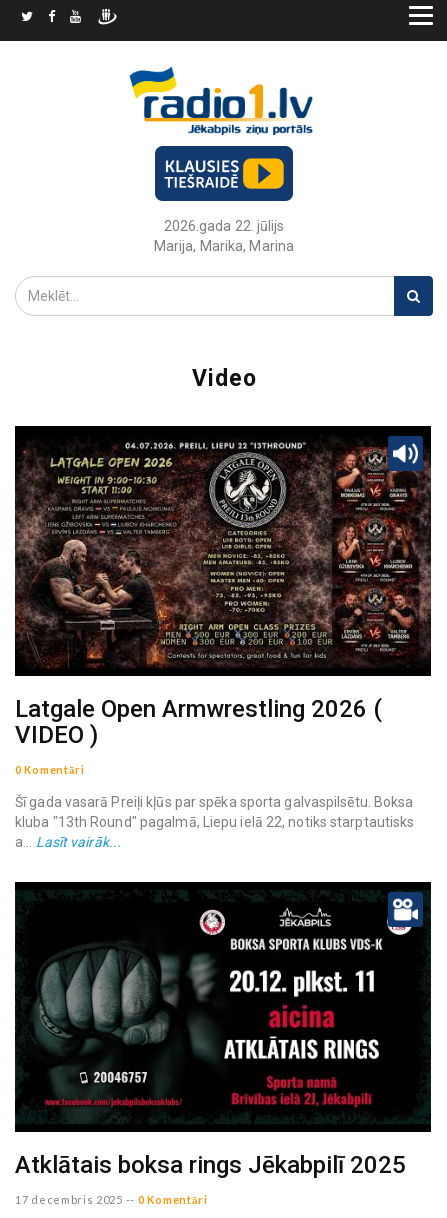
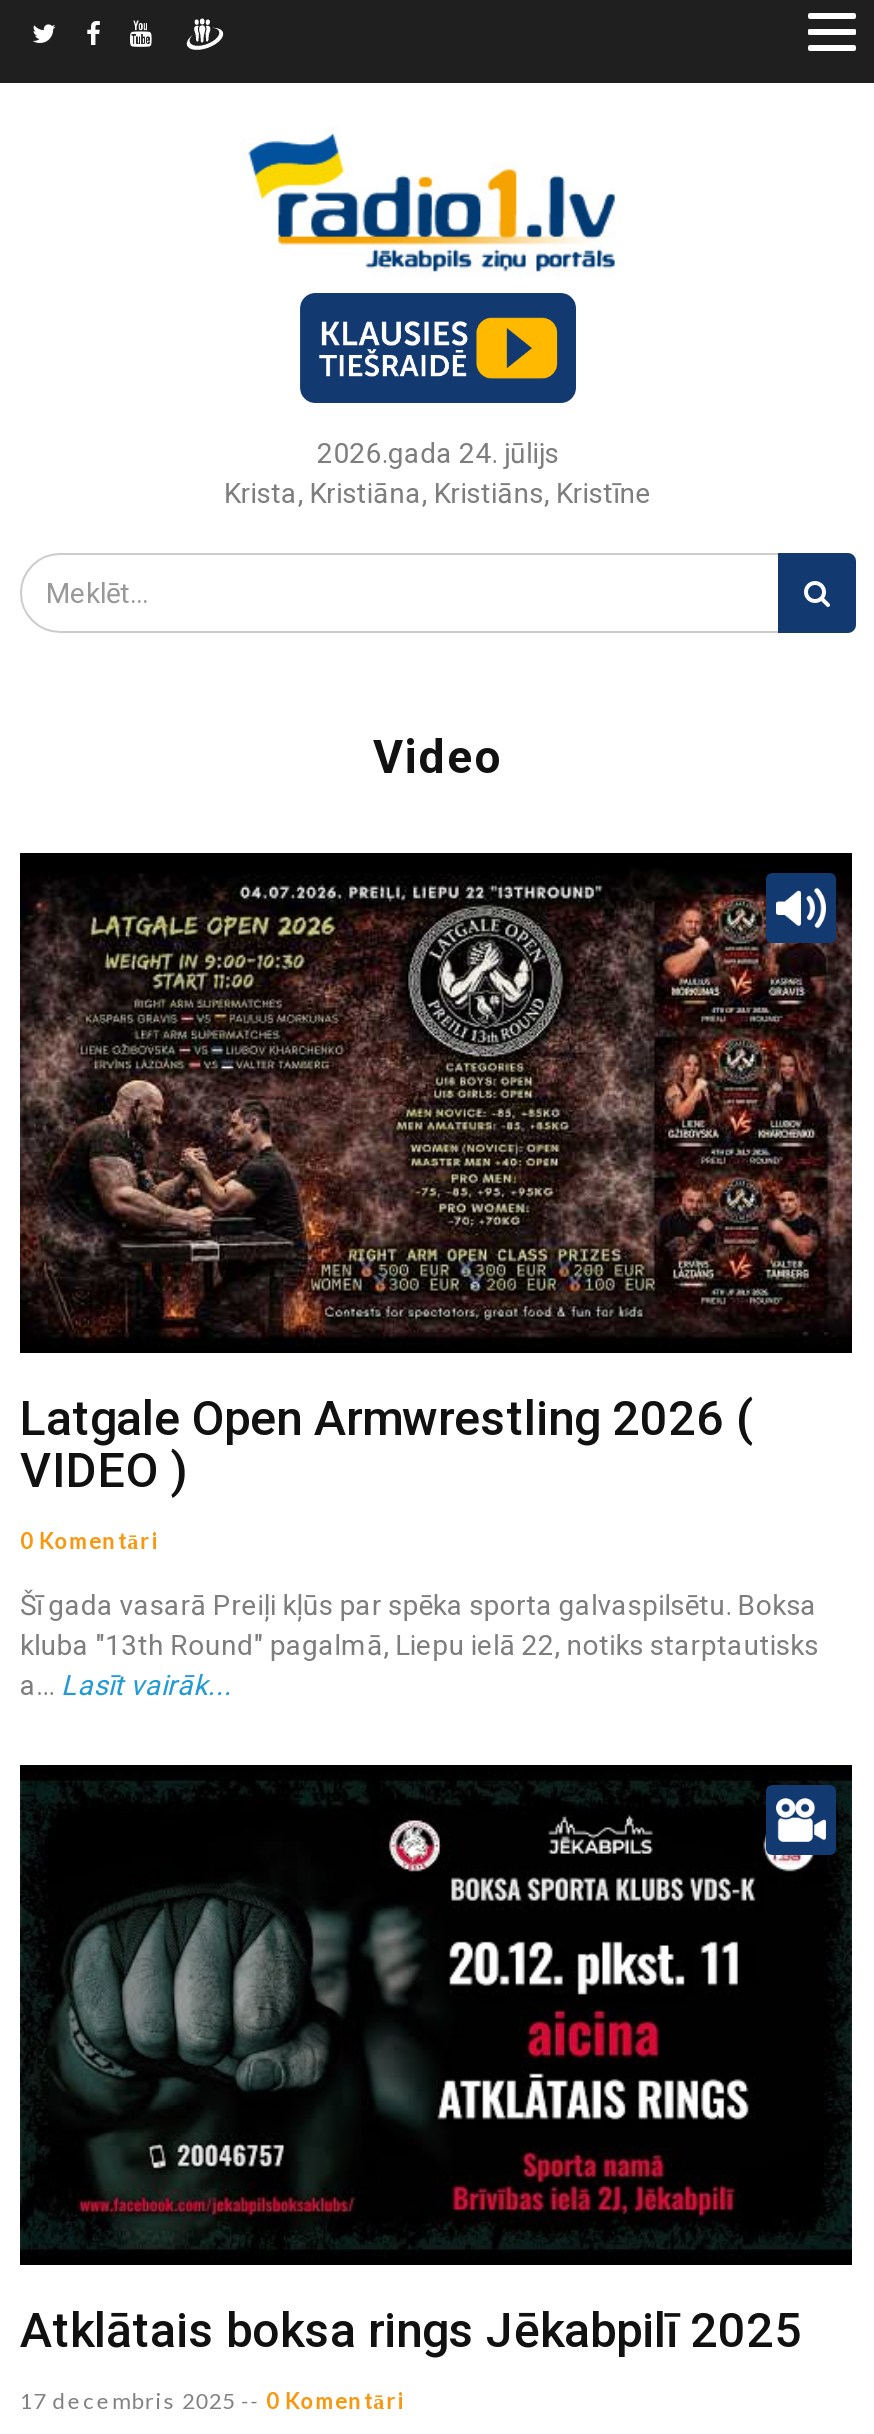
[154,218,294,254] 2026.gada 22. jūlijs | Marija, Marika, Marina -> [224,437,652,509] 2026.gada 24. jūlijs | Krista, Kristiāna, Kristiāns, Kristīne

